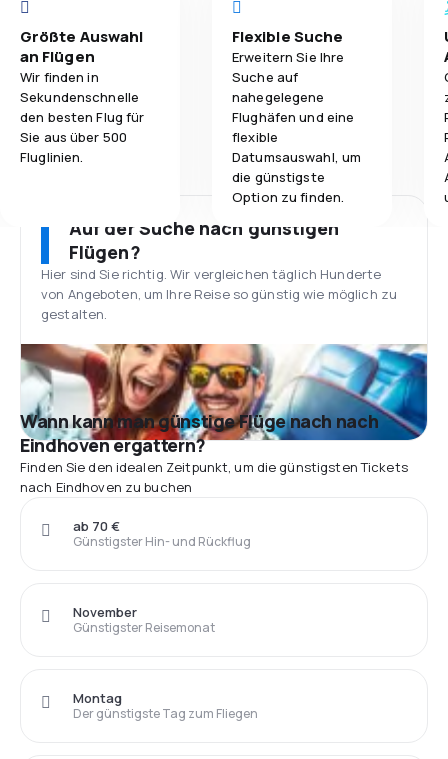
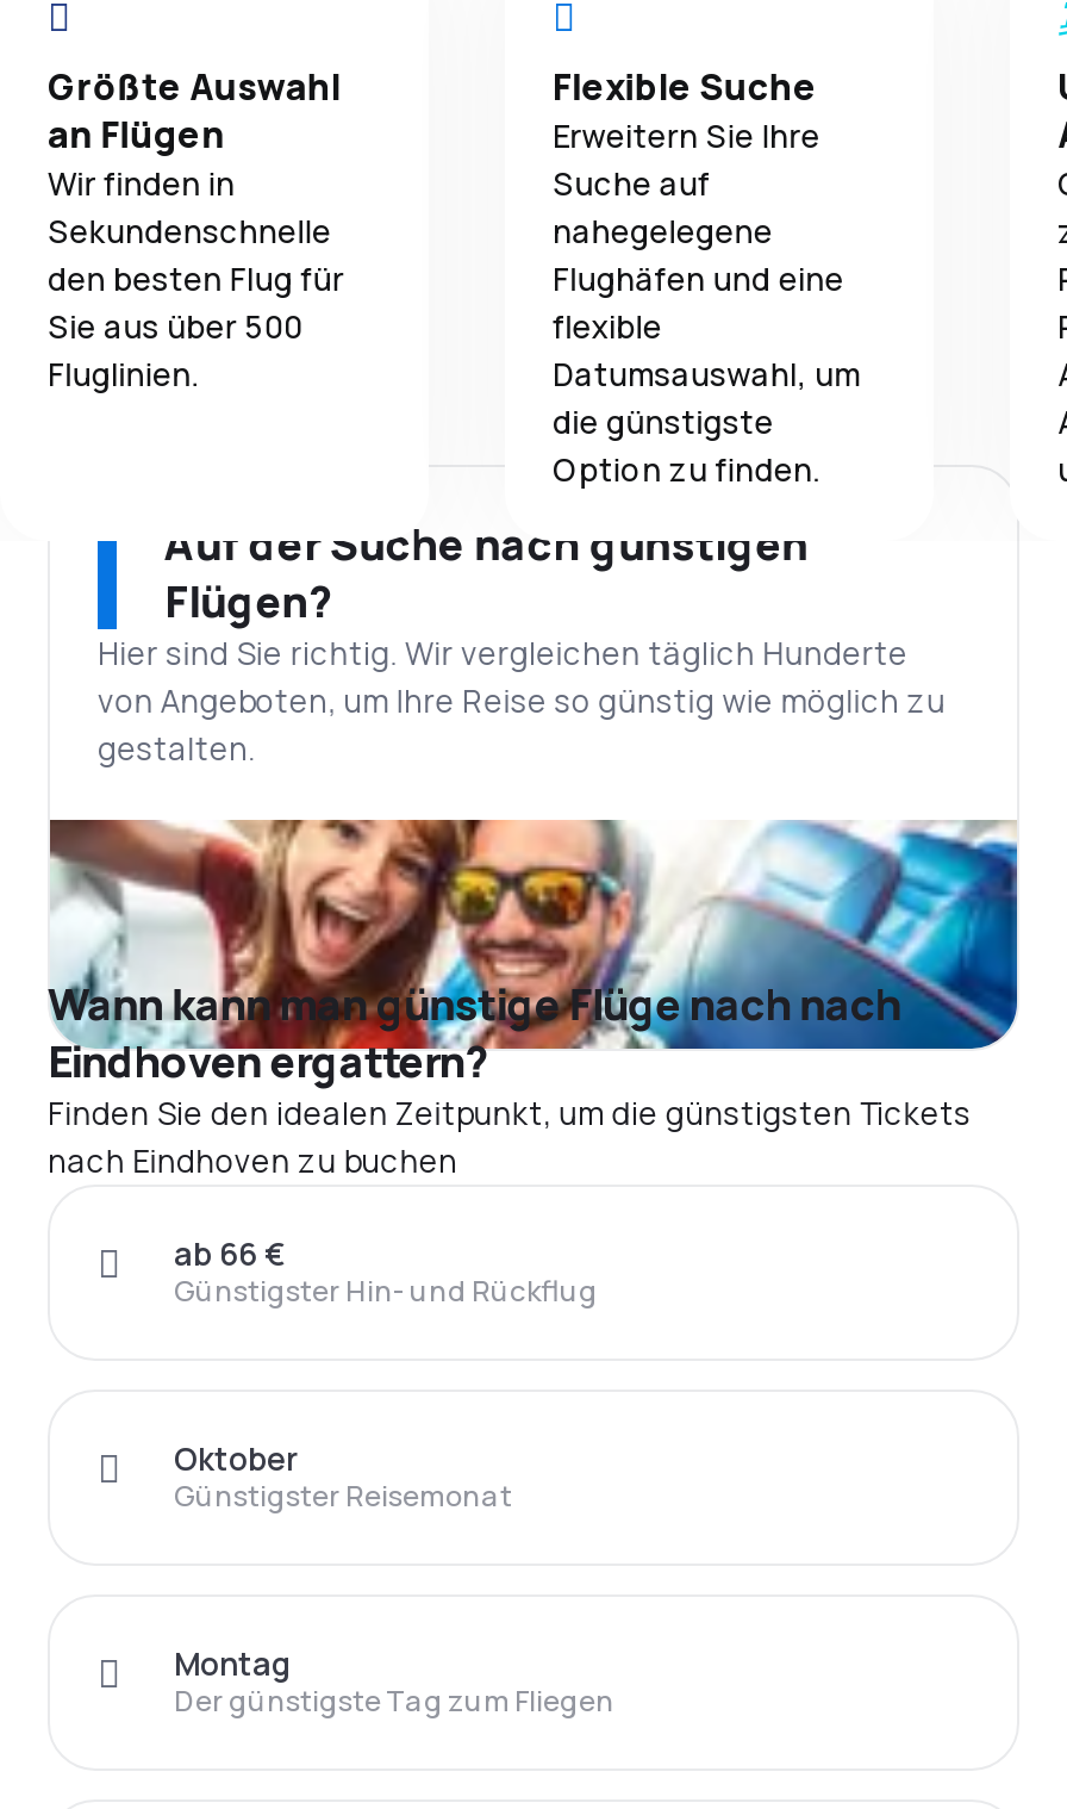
[73,517,120,535] ab 70 € -> [174,1232,286,1275] ab 66 €
[73,603,137,621] November -> [174,1437,298,1480] Oktober

